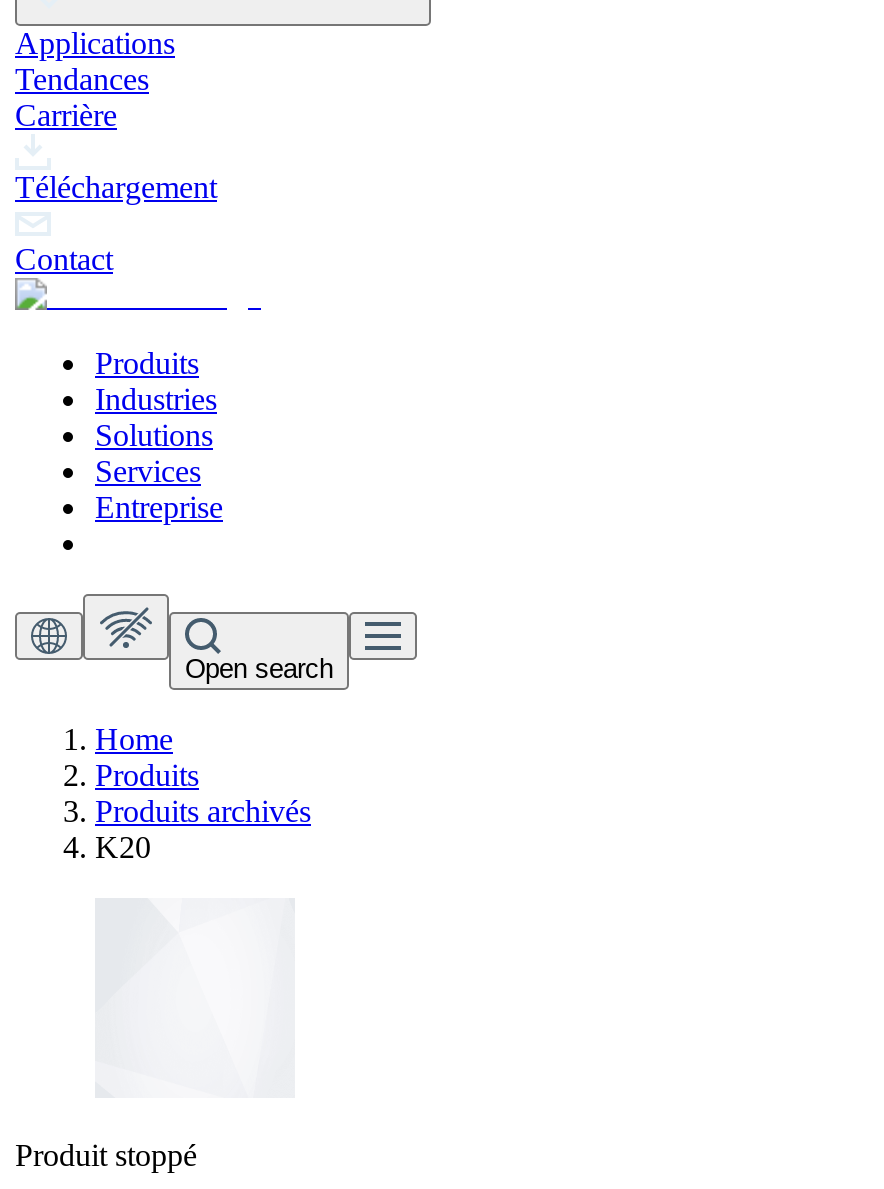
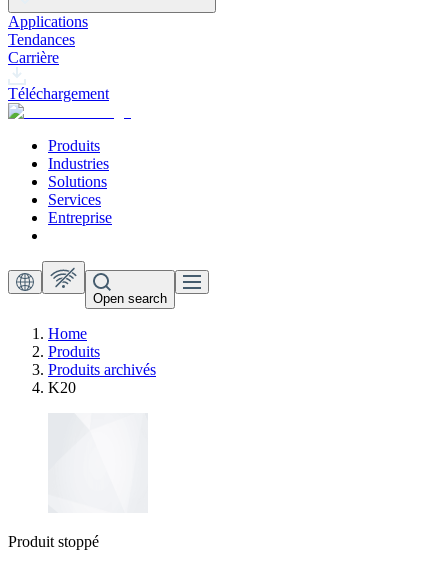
[15,241,113,275] Contact -> none

